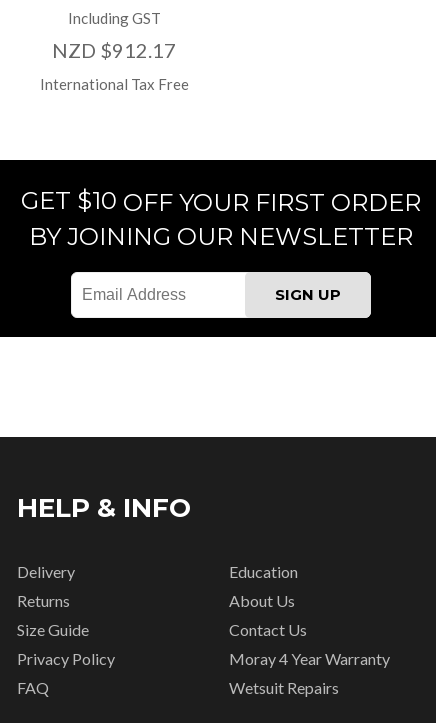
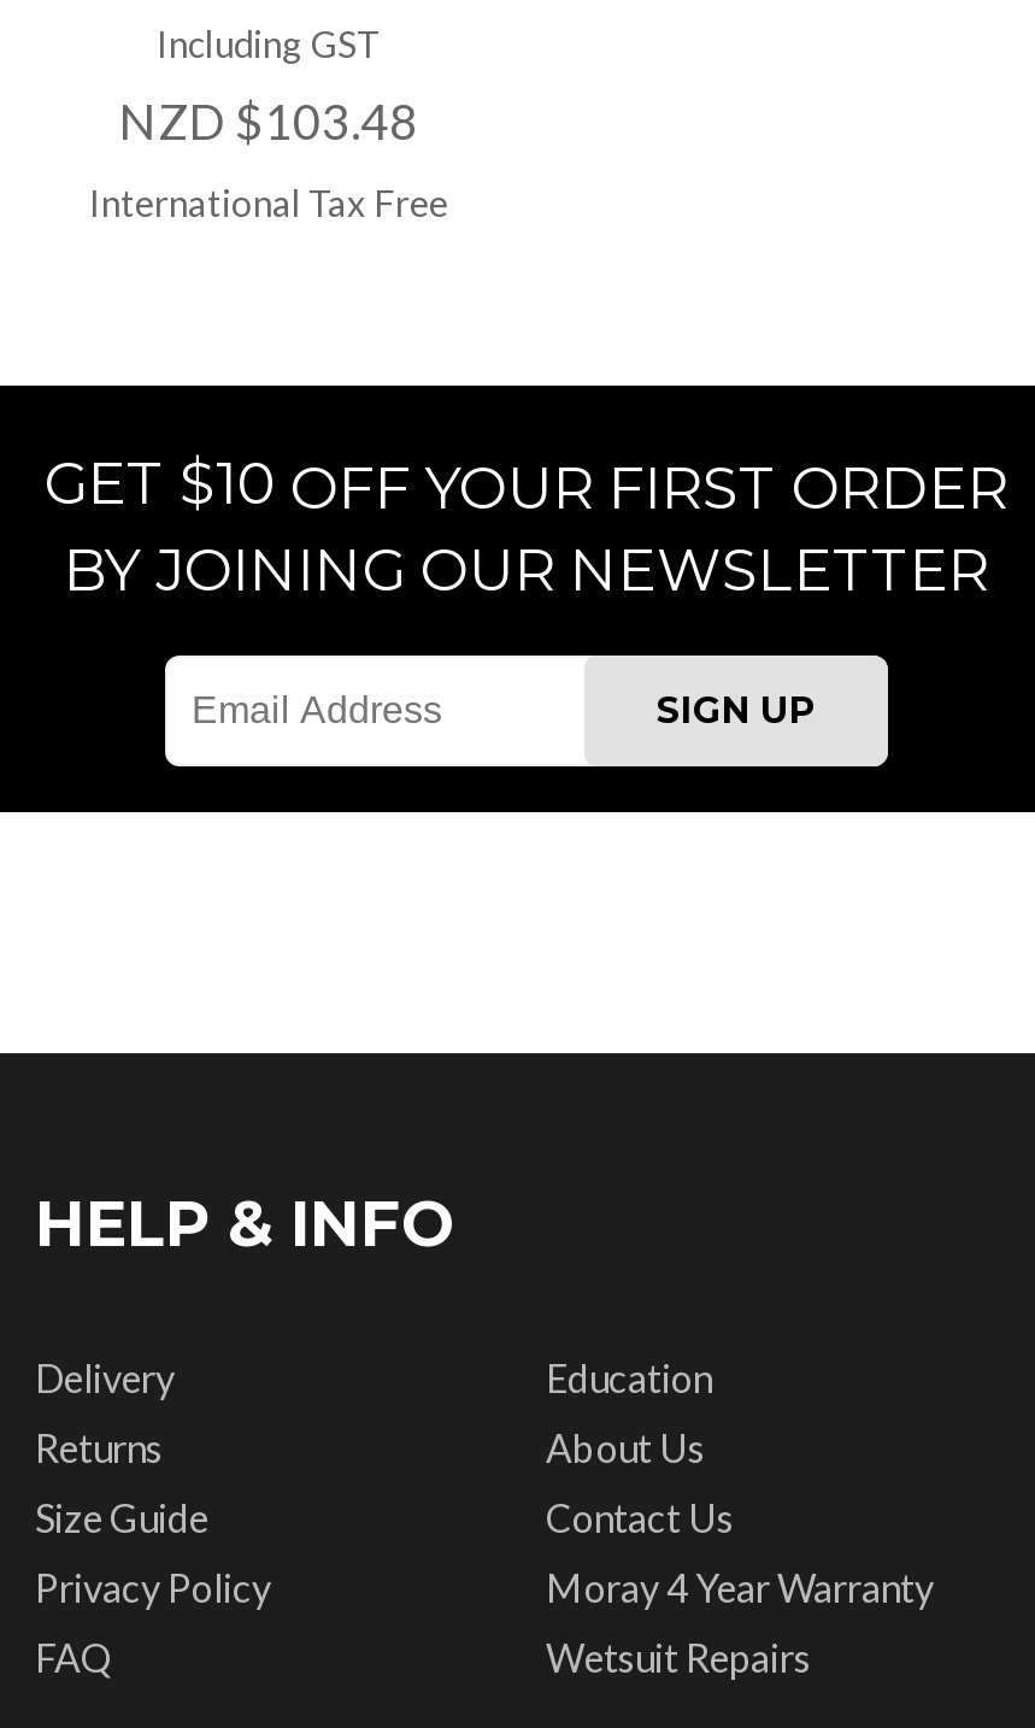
[52,38,176,62] NZD $912.17 -> [119,91,418,148] NZD $103.48

